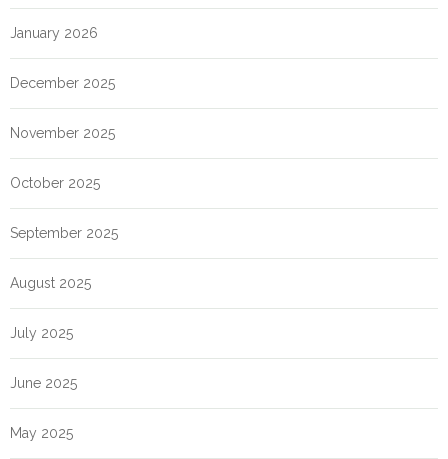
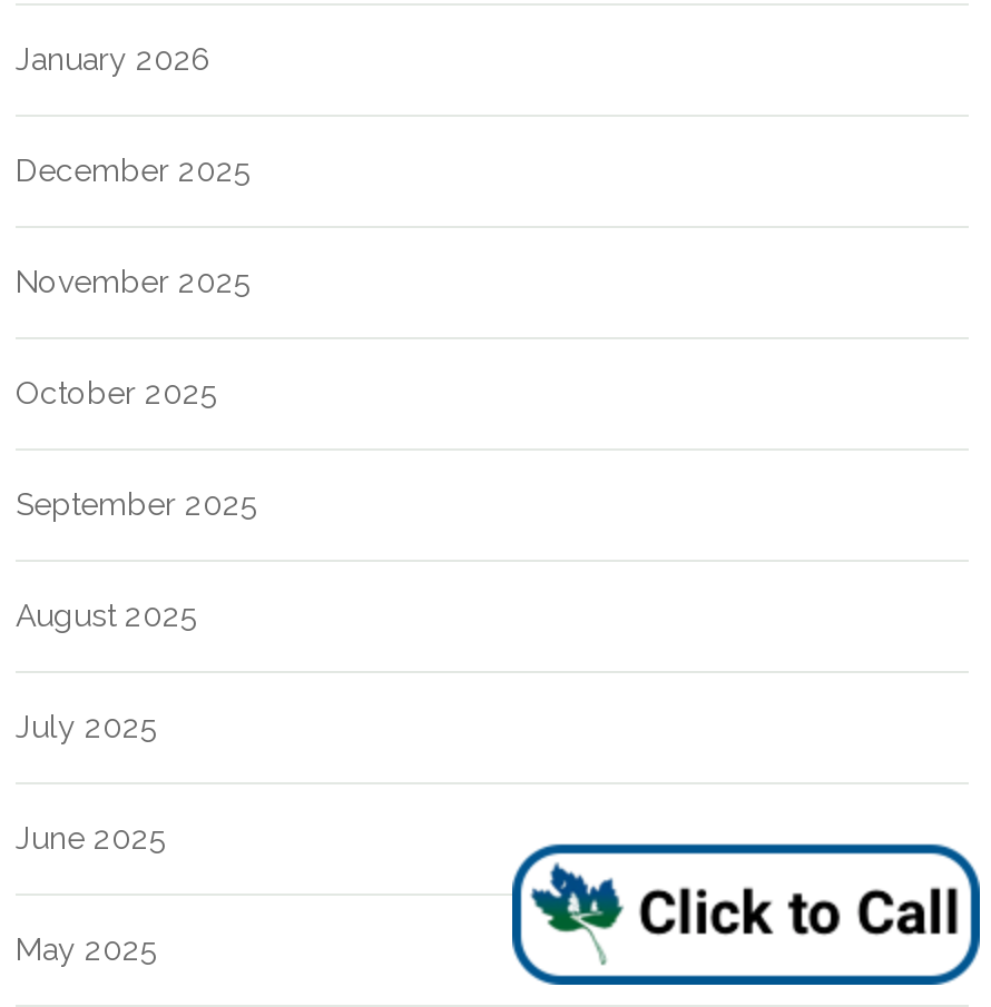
none -> [510,842,982,987] [image]

